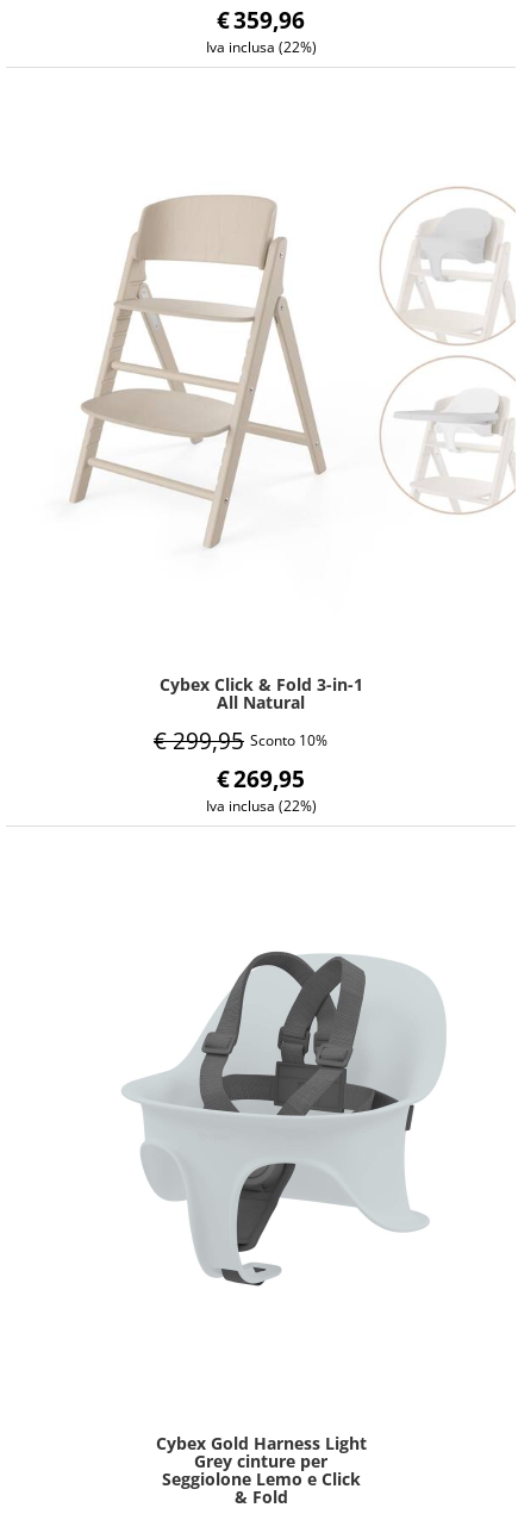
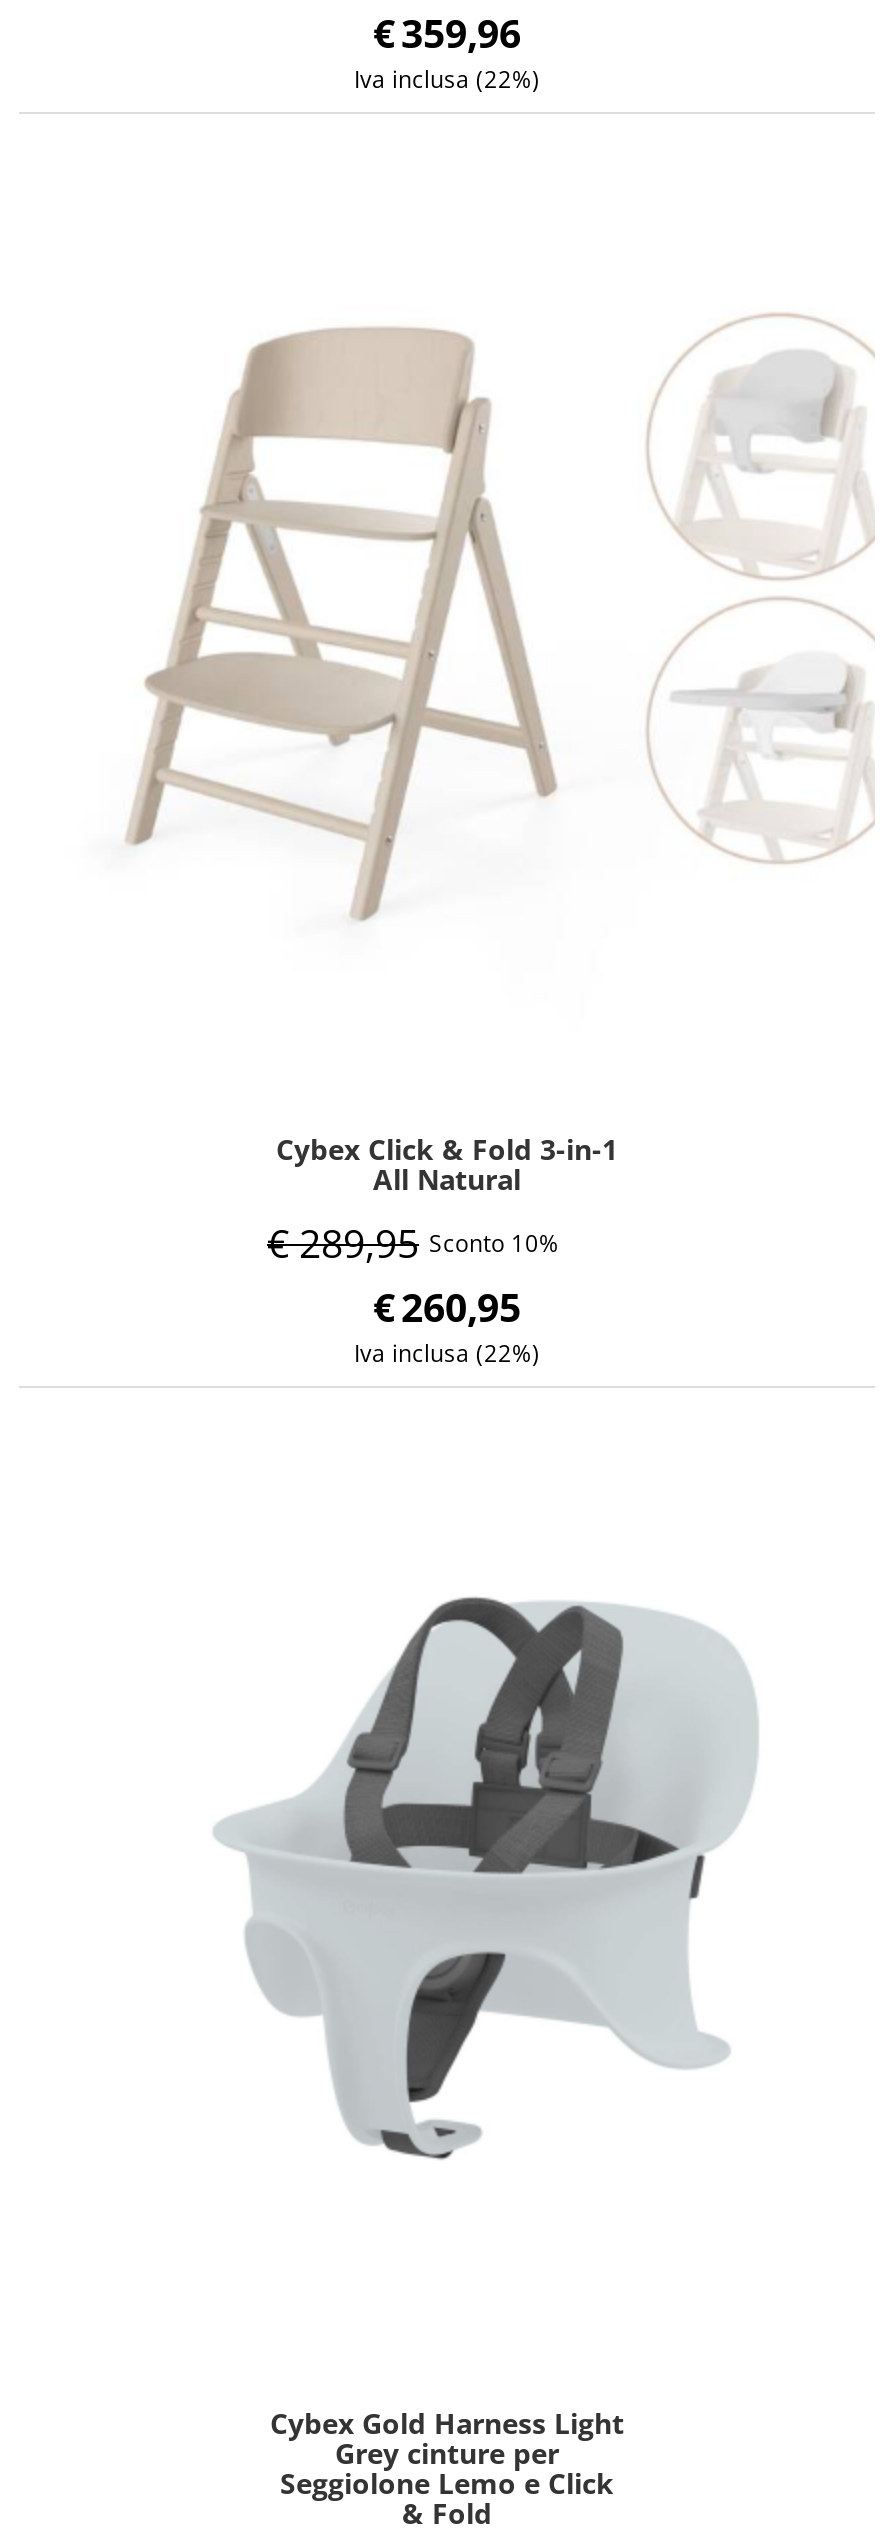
[154,724,327,756] € 299,95 Sconto 10% -> [267,1216,559,1270] € 289,95 Sconto 10%
[217,762,305,795] € 269,95 -> [373,1280,521,1334] € 260,95

